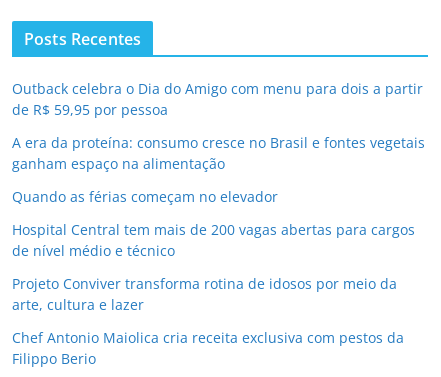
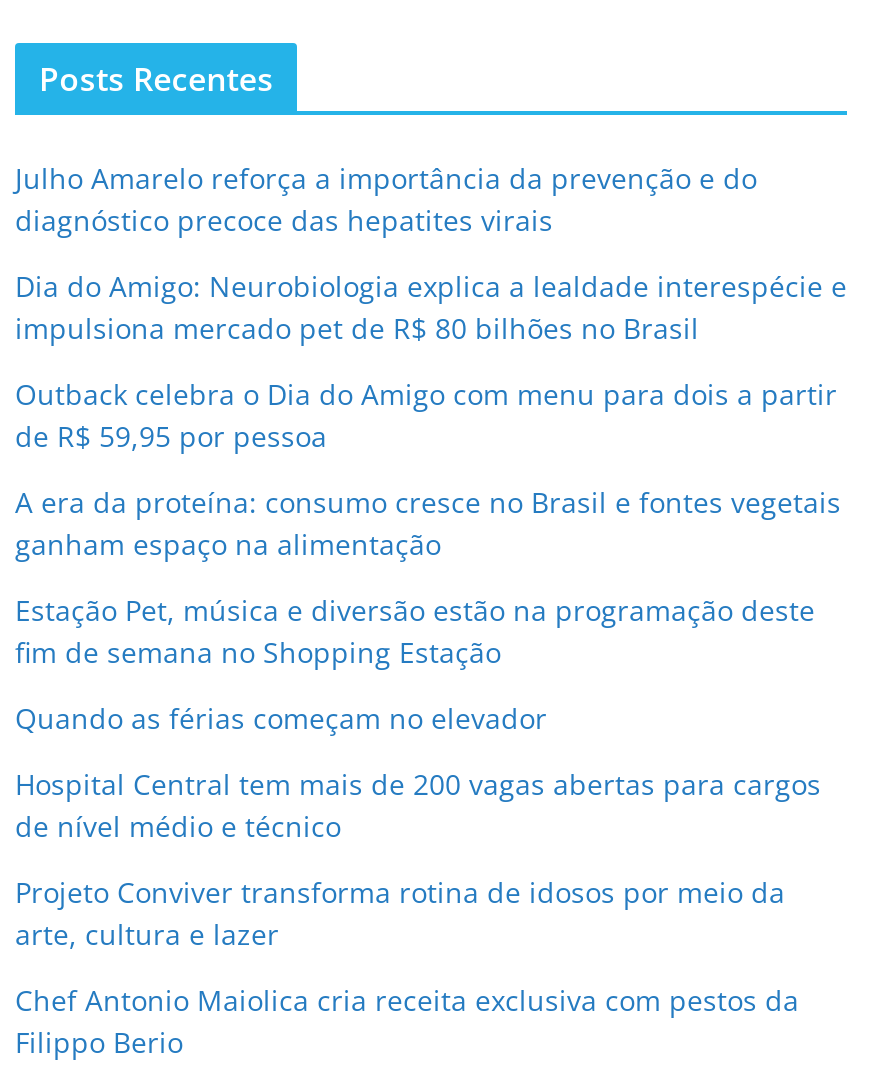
none -> [15,159,847,347] Julho Amarelo reforça a importância da prevenção e do | diagnóstico precoce das hepatites virais | Dia do Amigo: Neurobiologia explica a lealdade interespécie e | impulsiona mercado pet de R$ 80 bilhões no Brasil
none -> [15,591,815,671] Estação Pet, música e diversão estão na programação deste | fim de semana no Shopping Estação

